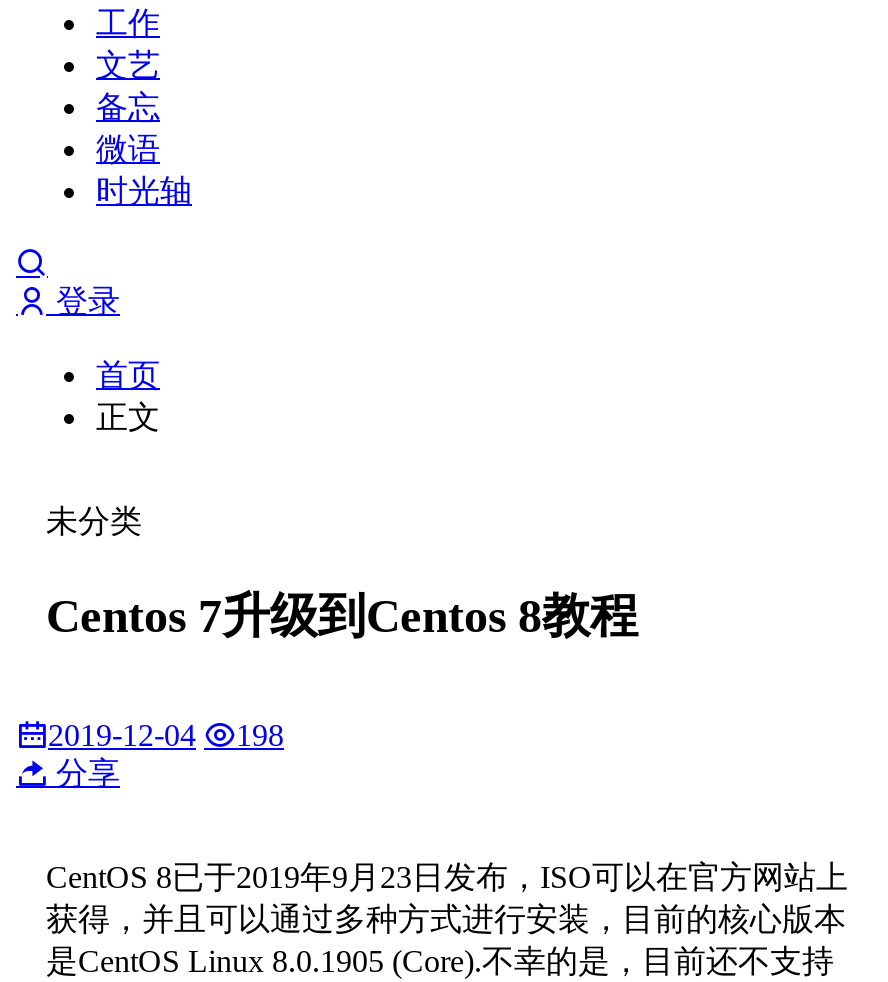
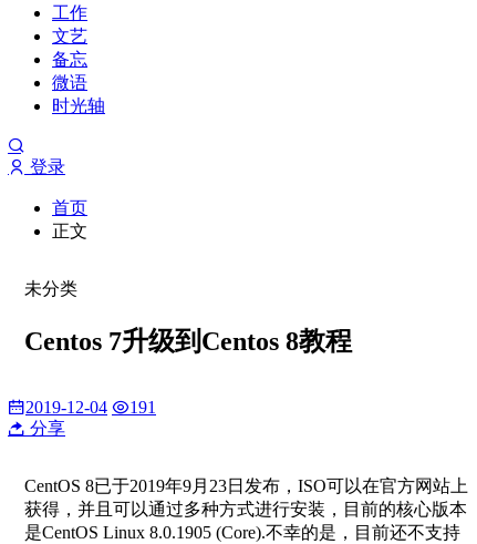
[48,718,284,752] 2019-12-04 198 -> [25,398,156,416] 2019-12-04 191

